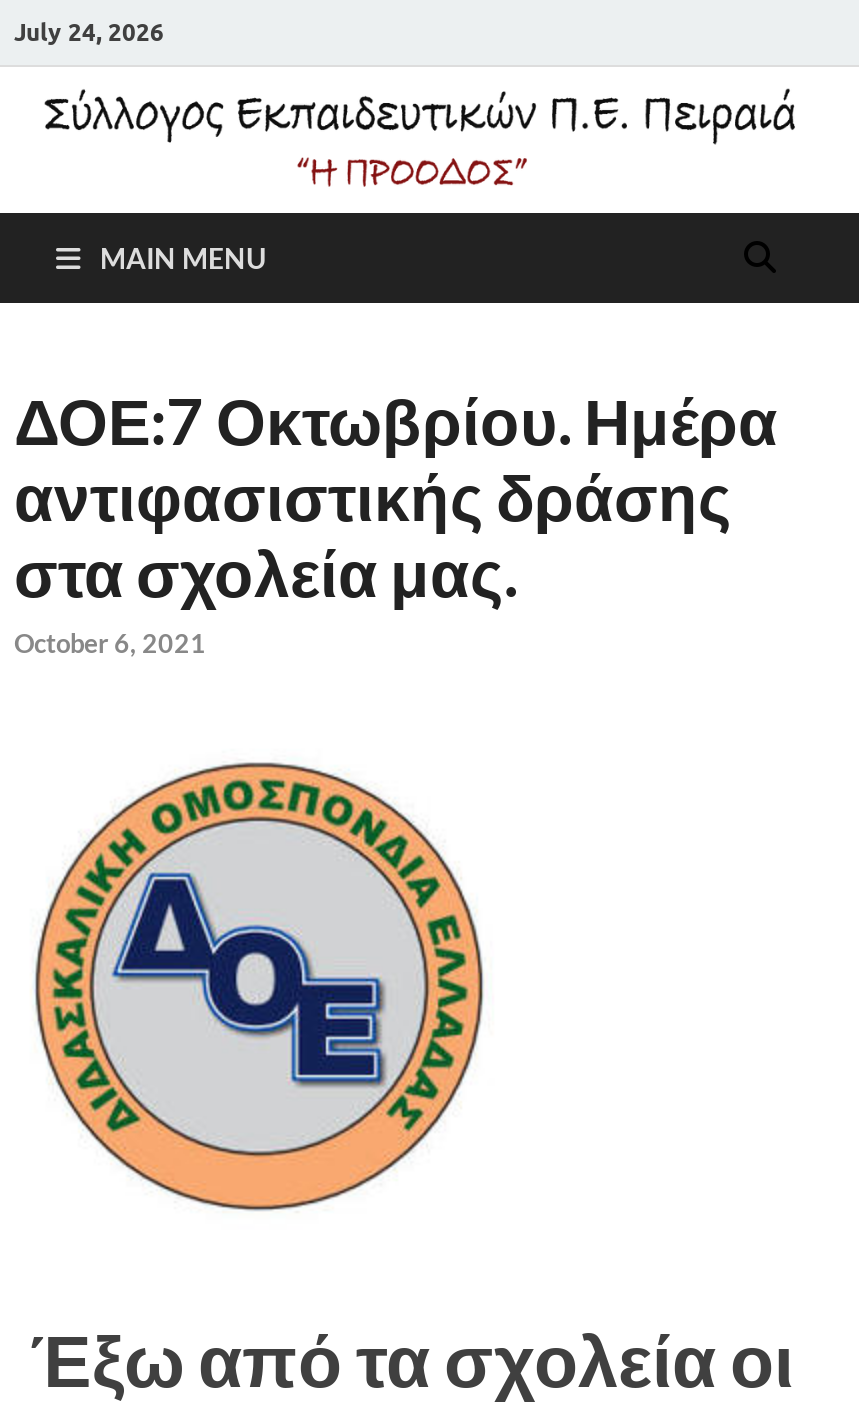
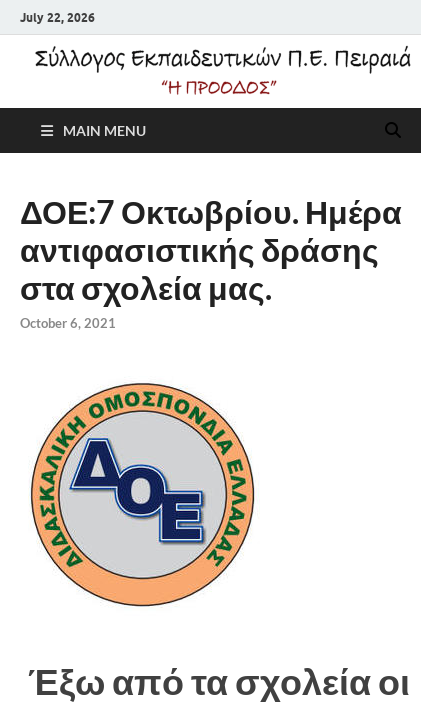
[14,16,164,46] July 24, 2026 -> [20,9,95,24] July 22, 2026

